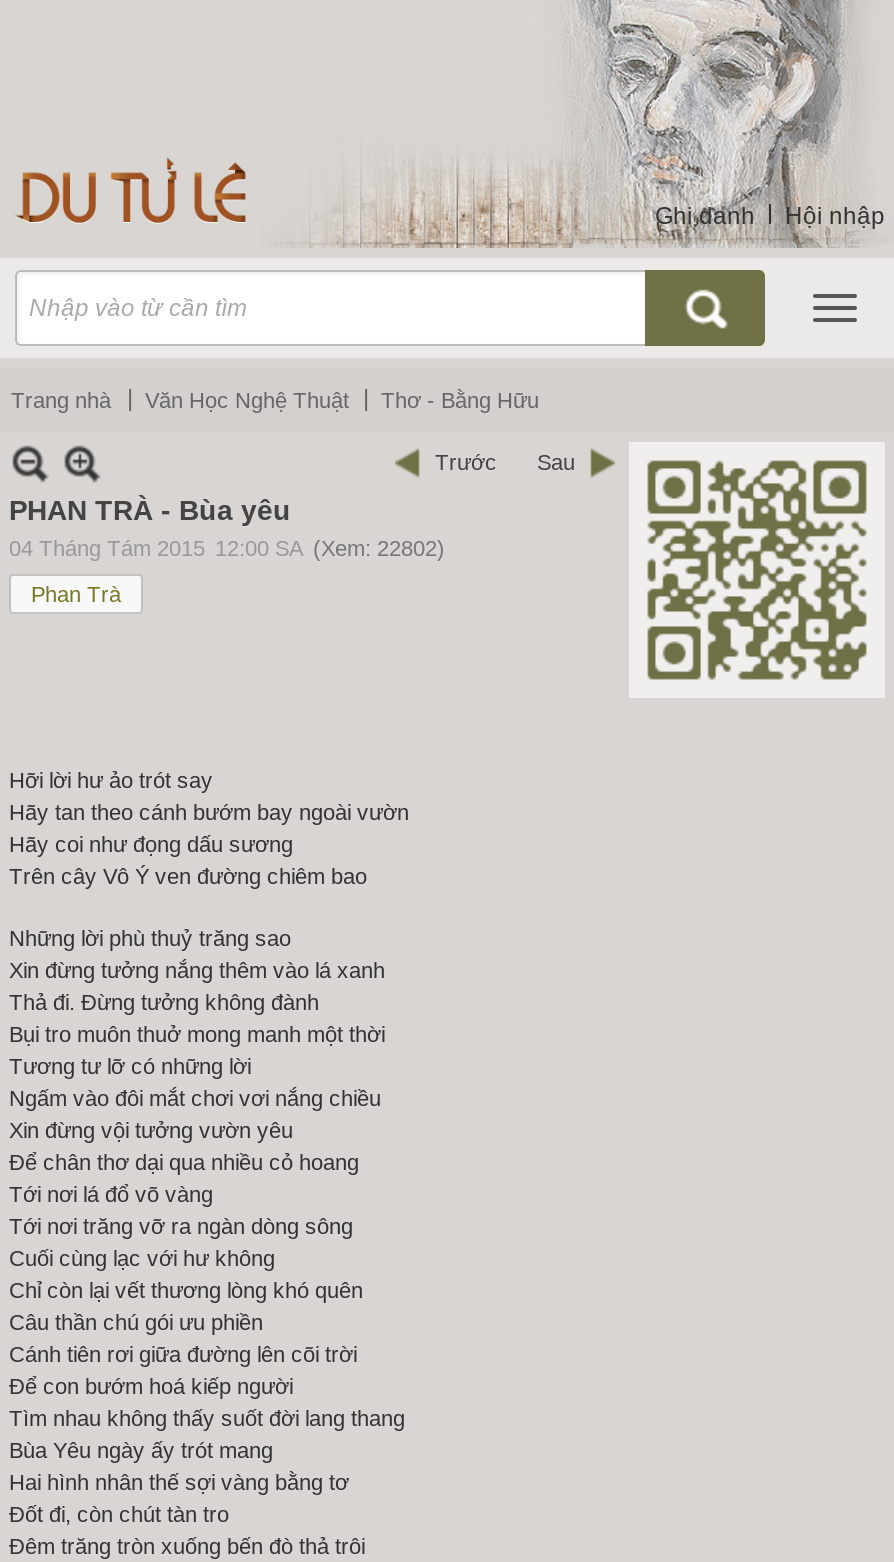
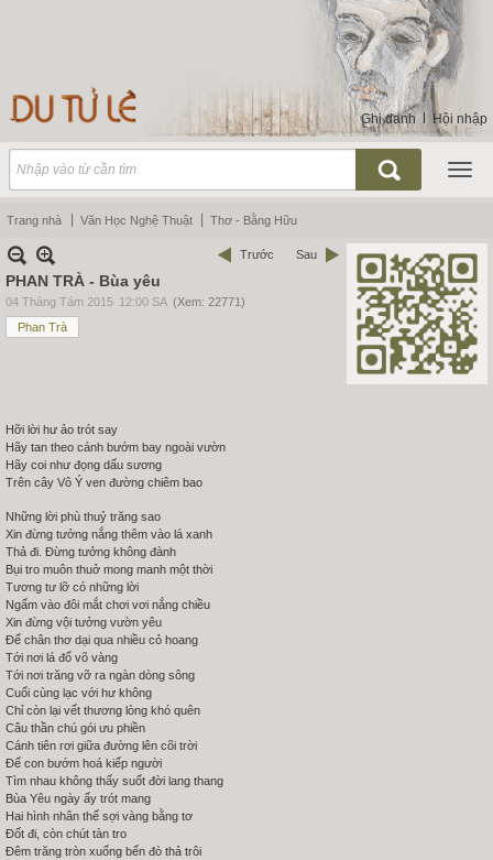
[9,536,445,560] 04 Tháng Tám 2015 12:00 SA (Xem: 22802) -> [6,295,245,308] 04 Tháng Tám 2015 12:00 SA (Xem: 22771)

